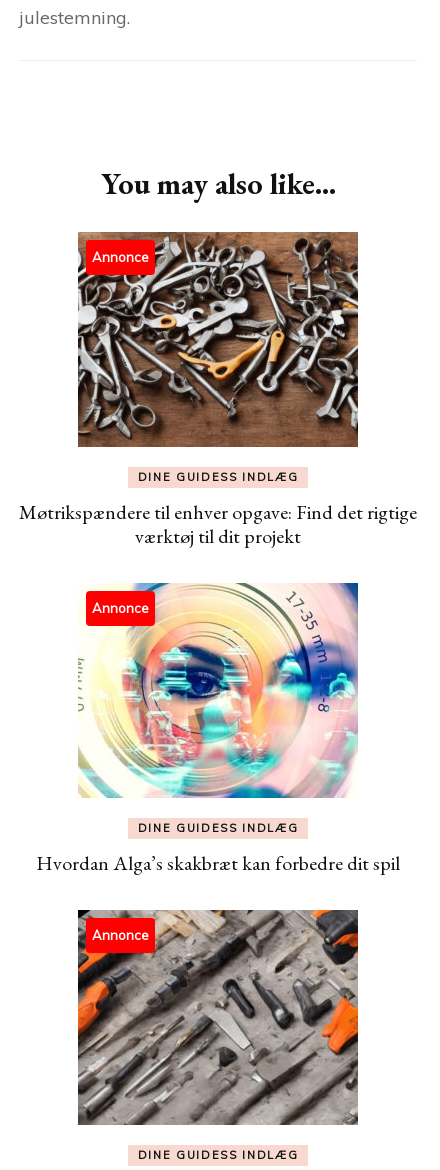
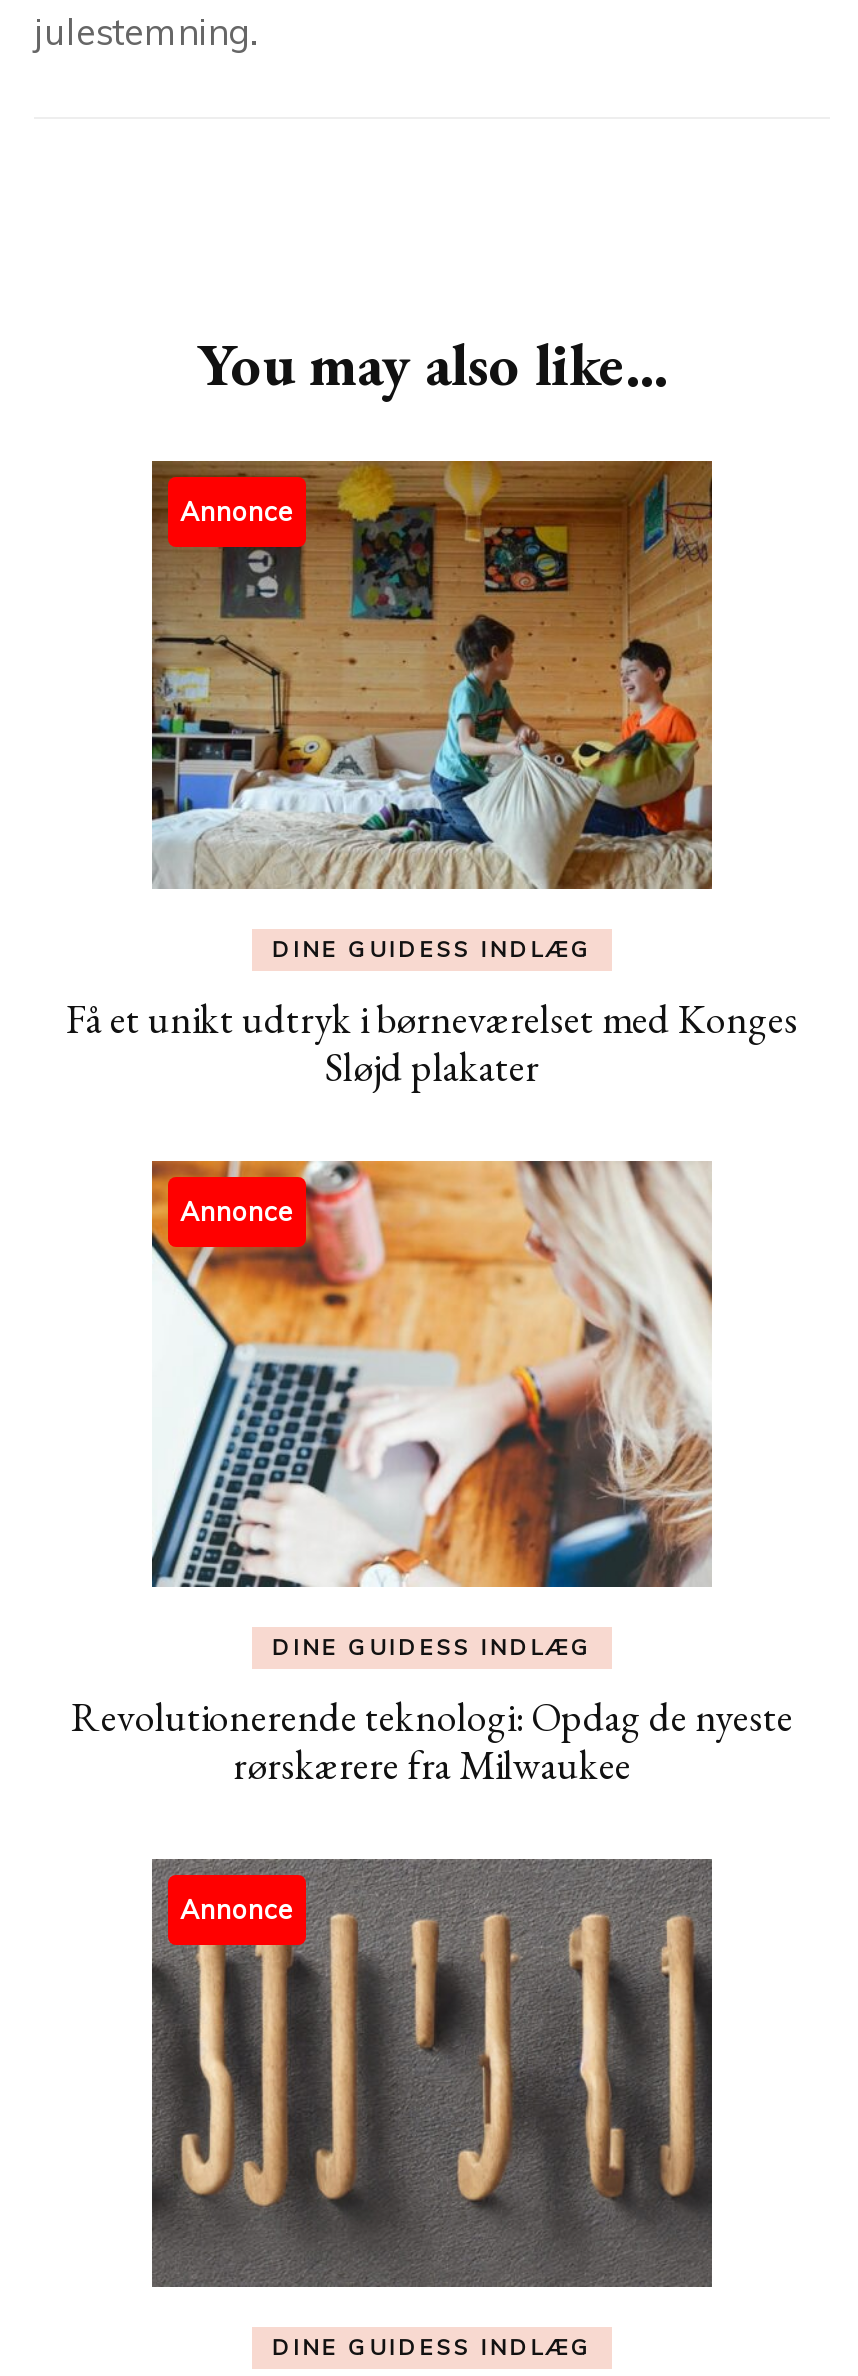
[77,232,359,447] [image] -> [150,461,714,889] [image]
[19,499,417,549] Møtrikspændere til enhver opgave: Find det rigtige | værktøj til dit projekt -> [66,992,798,1092] Få et unikt udtryk i børneværelset med Konges | Sløjd plakater
[78,582,359,799] [image] -> [150,1159,714,1589] [image]
[36,850,400,876] Hvordan Alga’s skakbræt kan forbedre dit spil -> [71,1692,793,1792] Revolutionerende teknologi: Opdag de nyeste | rørskærere fra Milwaukee
[77,909,359,1125] [image] -> [150,1857,714,2287] [image]

